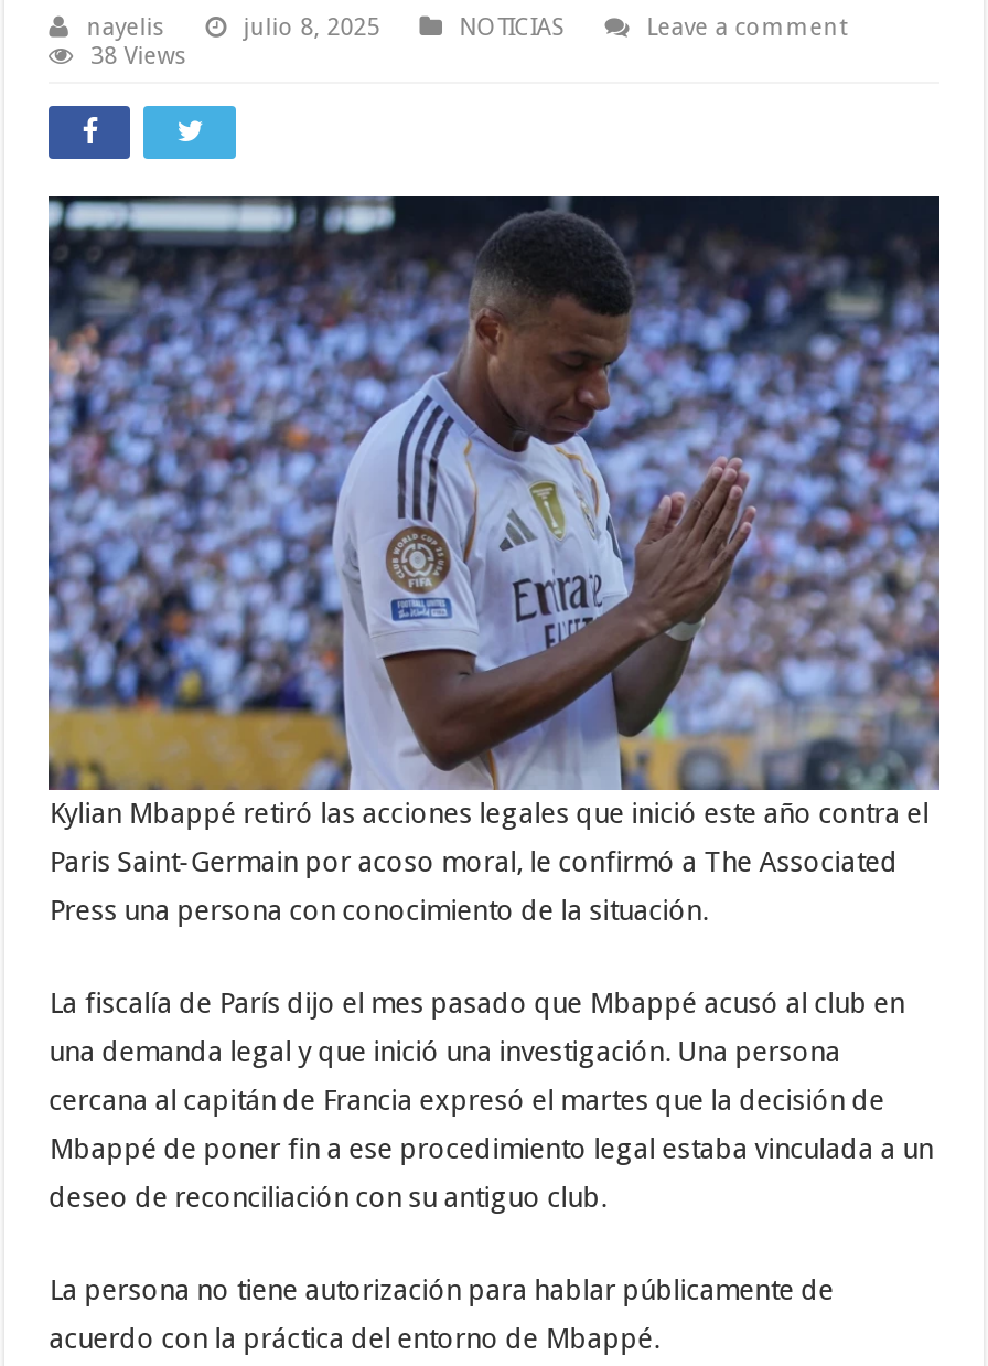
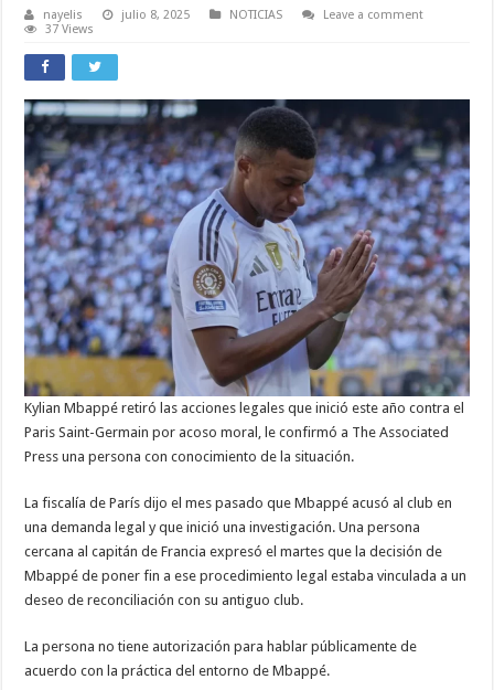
[91,41,188,70] 38 Views -> [45,22,94,36] 37 Views

